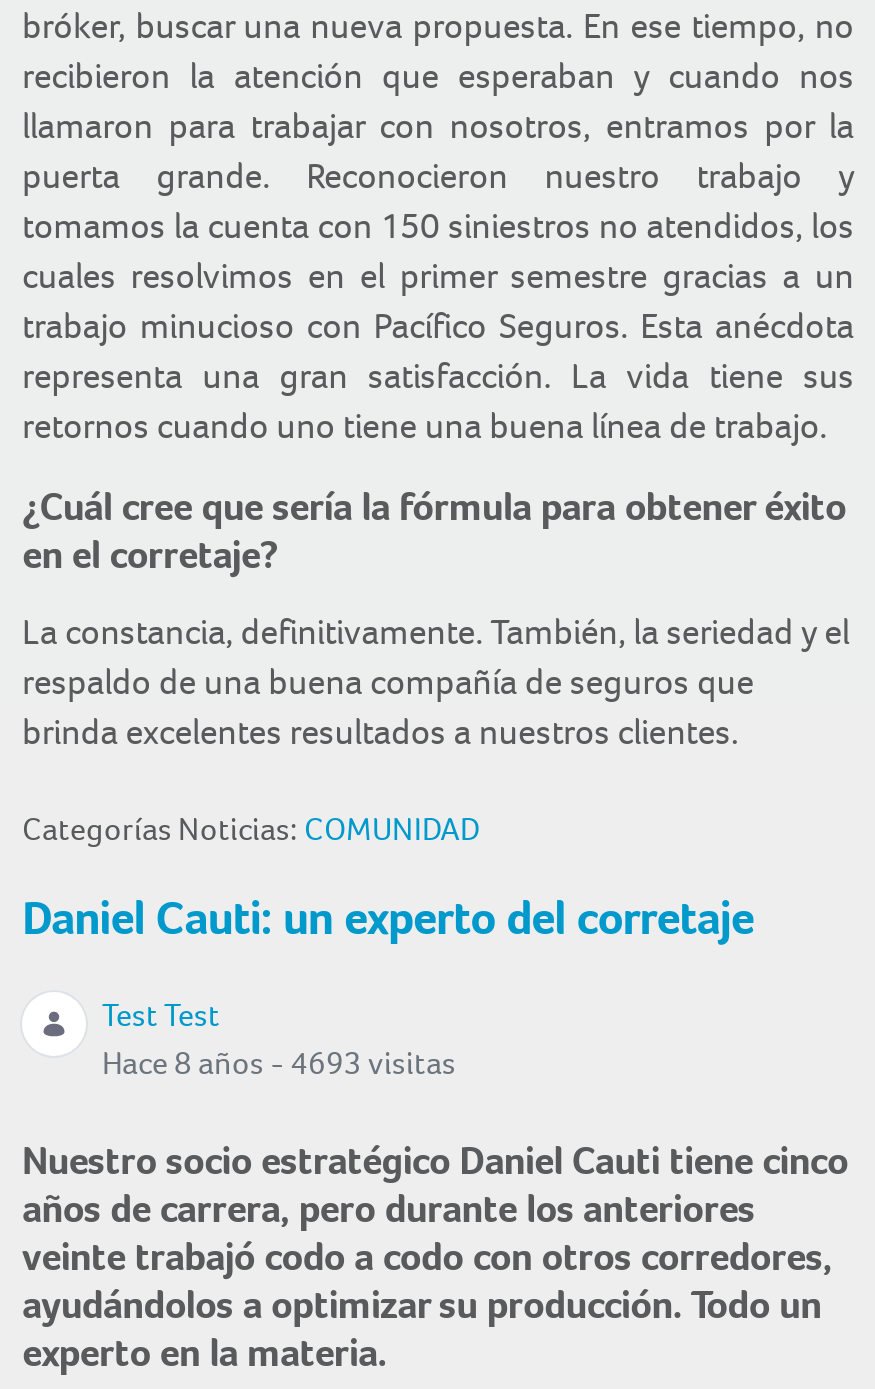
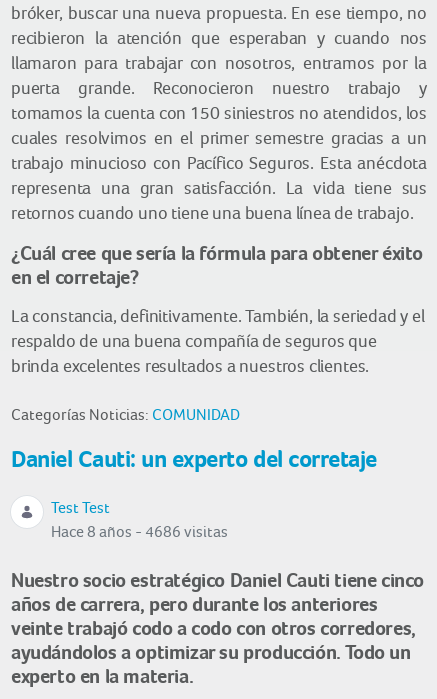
[102,1044,456,1082] Hace 8 años - 4693 visitas -> [51,522,228,541] Hace 8 años - 4686 visitas

